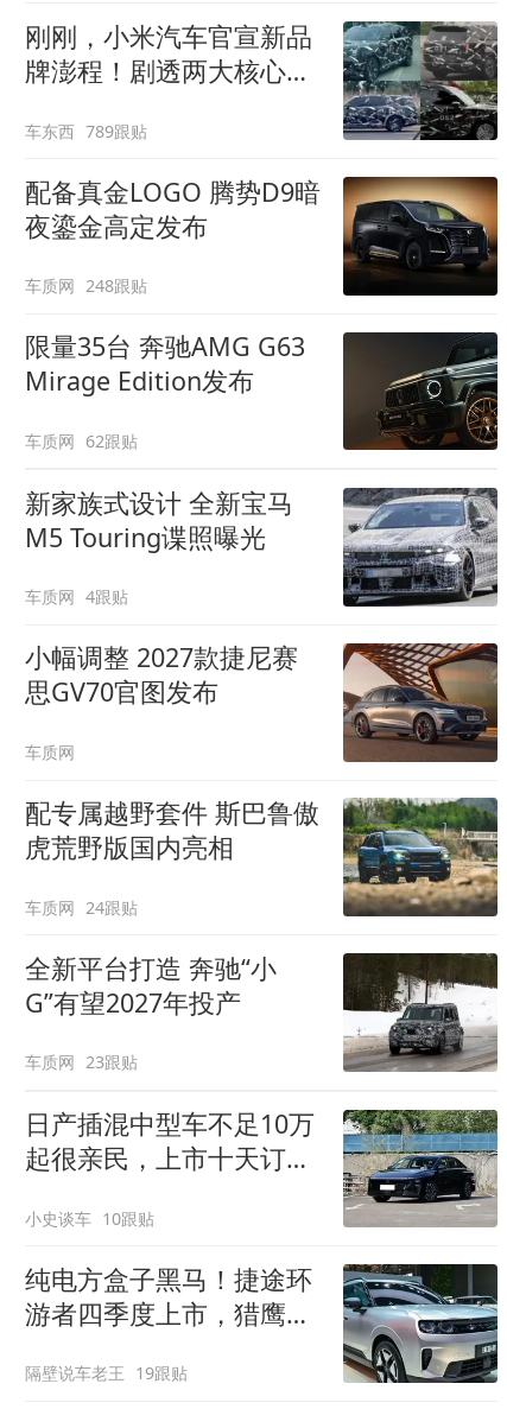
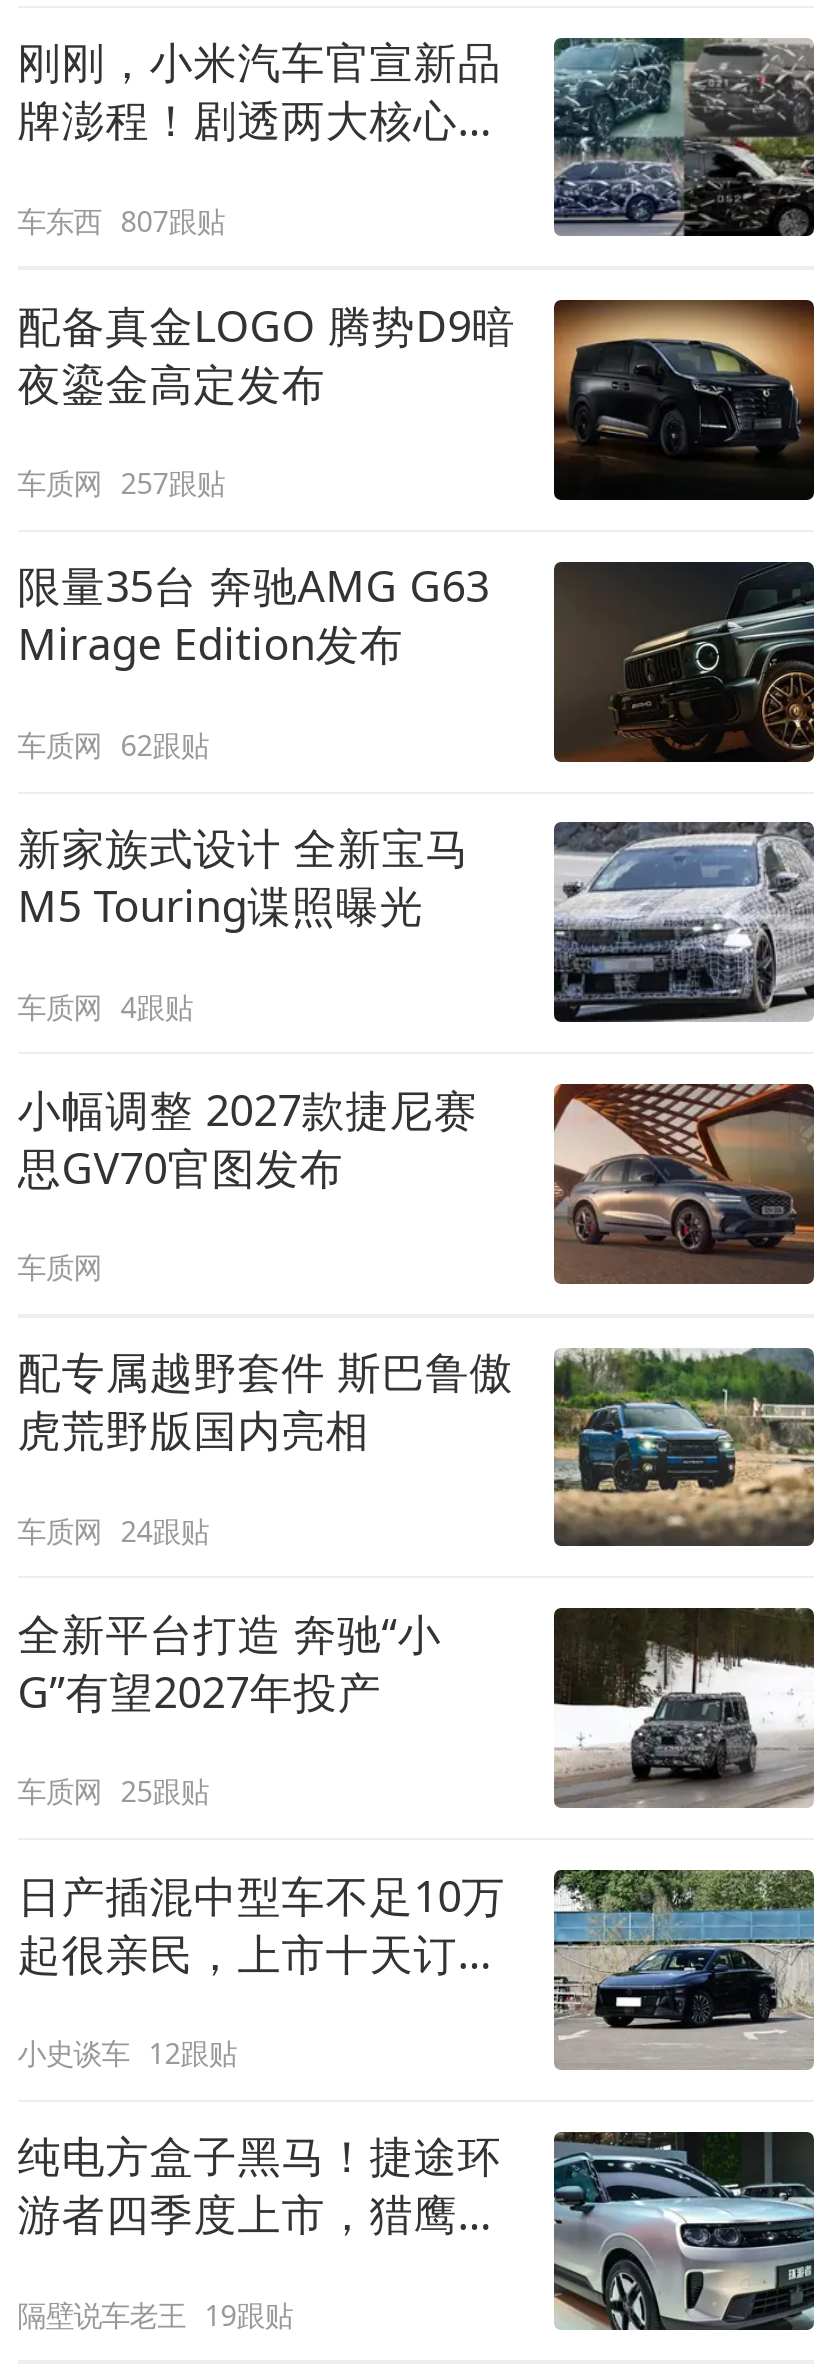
[25,119,148,142] 车东西 789跟贴 -> [17,201,225,239] 车东西 807跟贴
[25,274,148,297] 车质网 248跟贴 -> [17,464,225,502] 车质网 257跟贴
[25,1051,138,1073] 车质网 23跟贴 -> [17,1772,209,1810] 车质网 25跟贴
[25,1207,155,1230] 小史谈车 10跟贴 -> [17,2034,237,2072] 小史谈车 12跟贴

